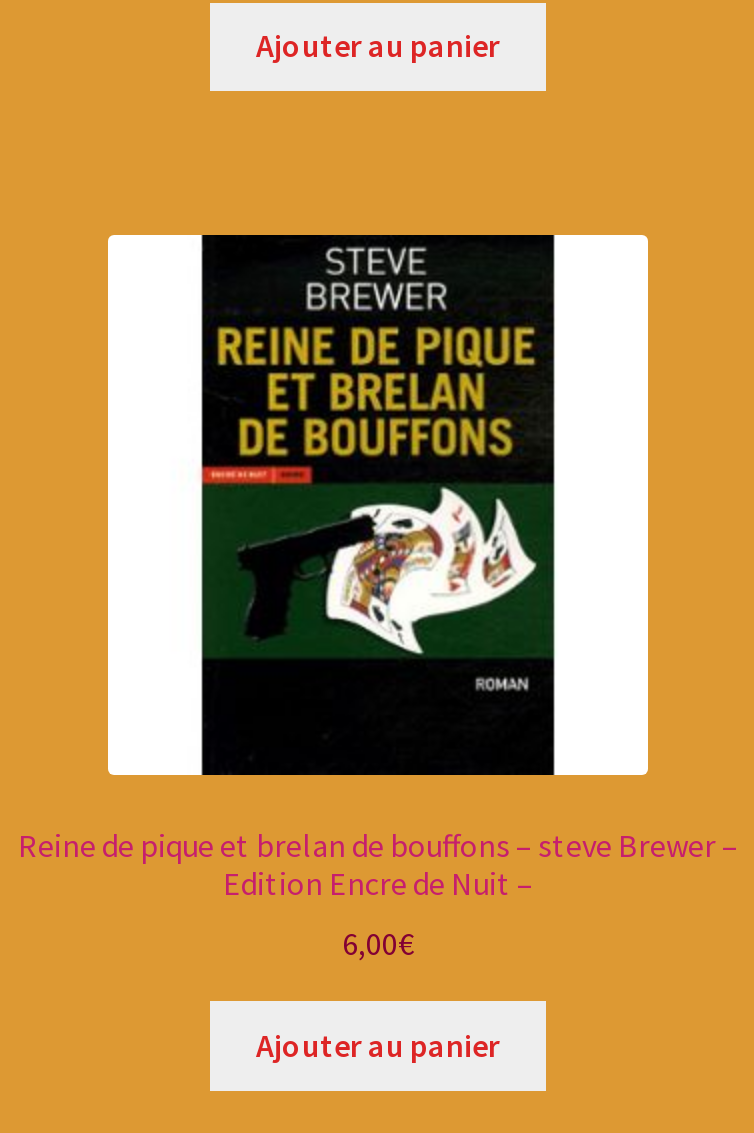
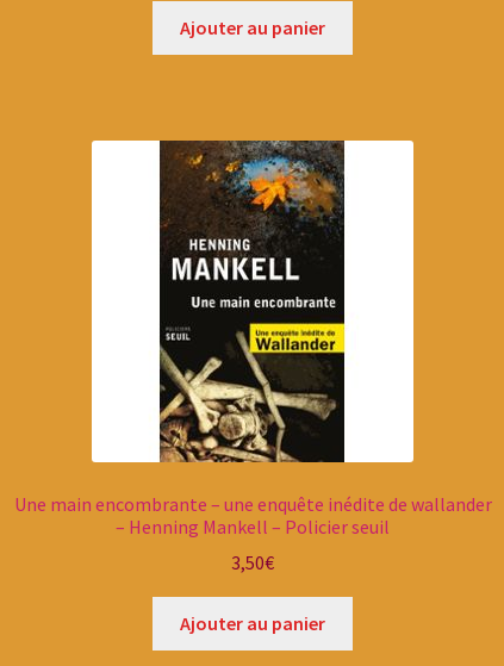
[18,233,738,902] [image] | Reine de pique et brelan de bouffons – steve Brewer – | Edition Encre de Nuit – -> [14,139,491,538] [image] | Une main encombrante – une enquête inédite de wallander | – Henning Mankell – Policier seuil
[342,923,414,963] 6,00€ -> [231,551,274,574] 3,50€

